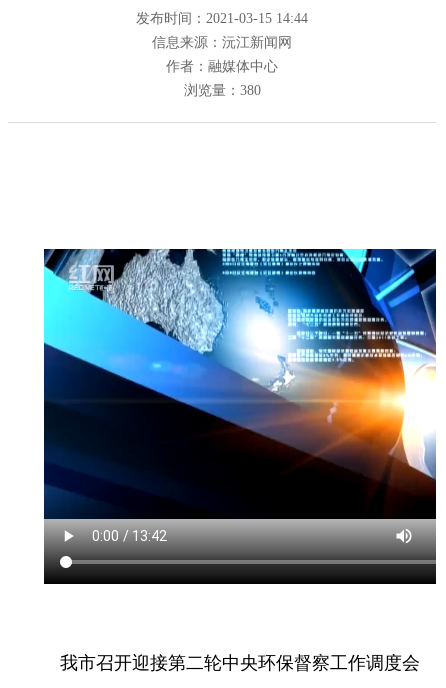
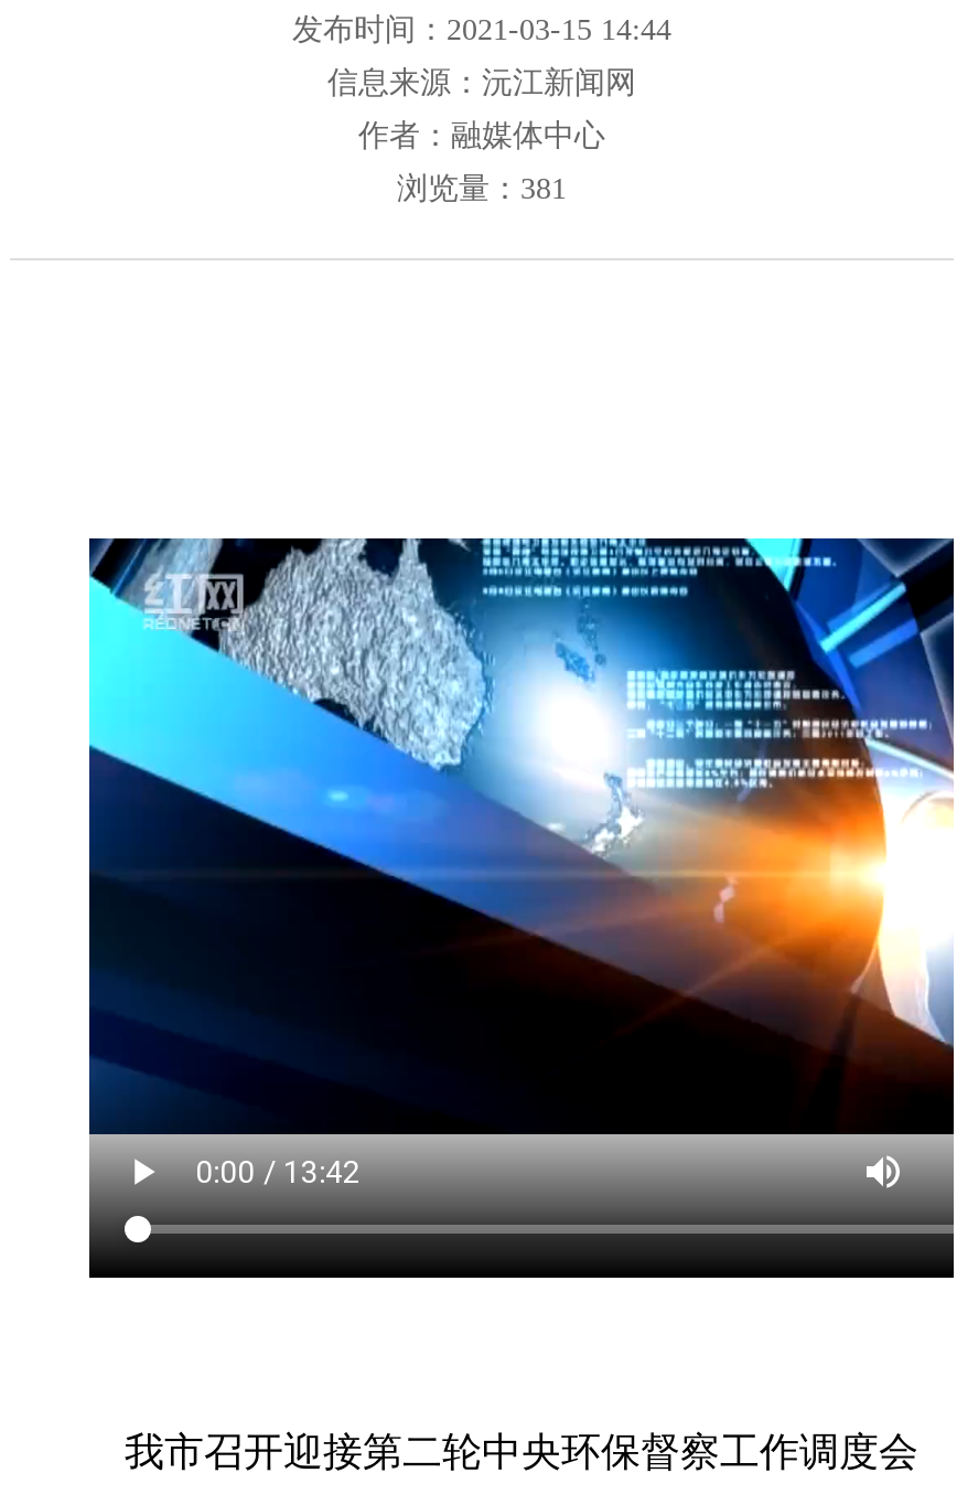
[183,83,260,98] 浏览量：380 -> [397,172,567,205] 浏览量：381

